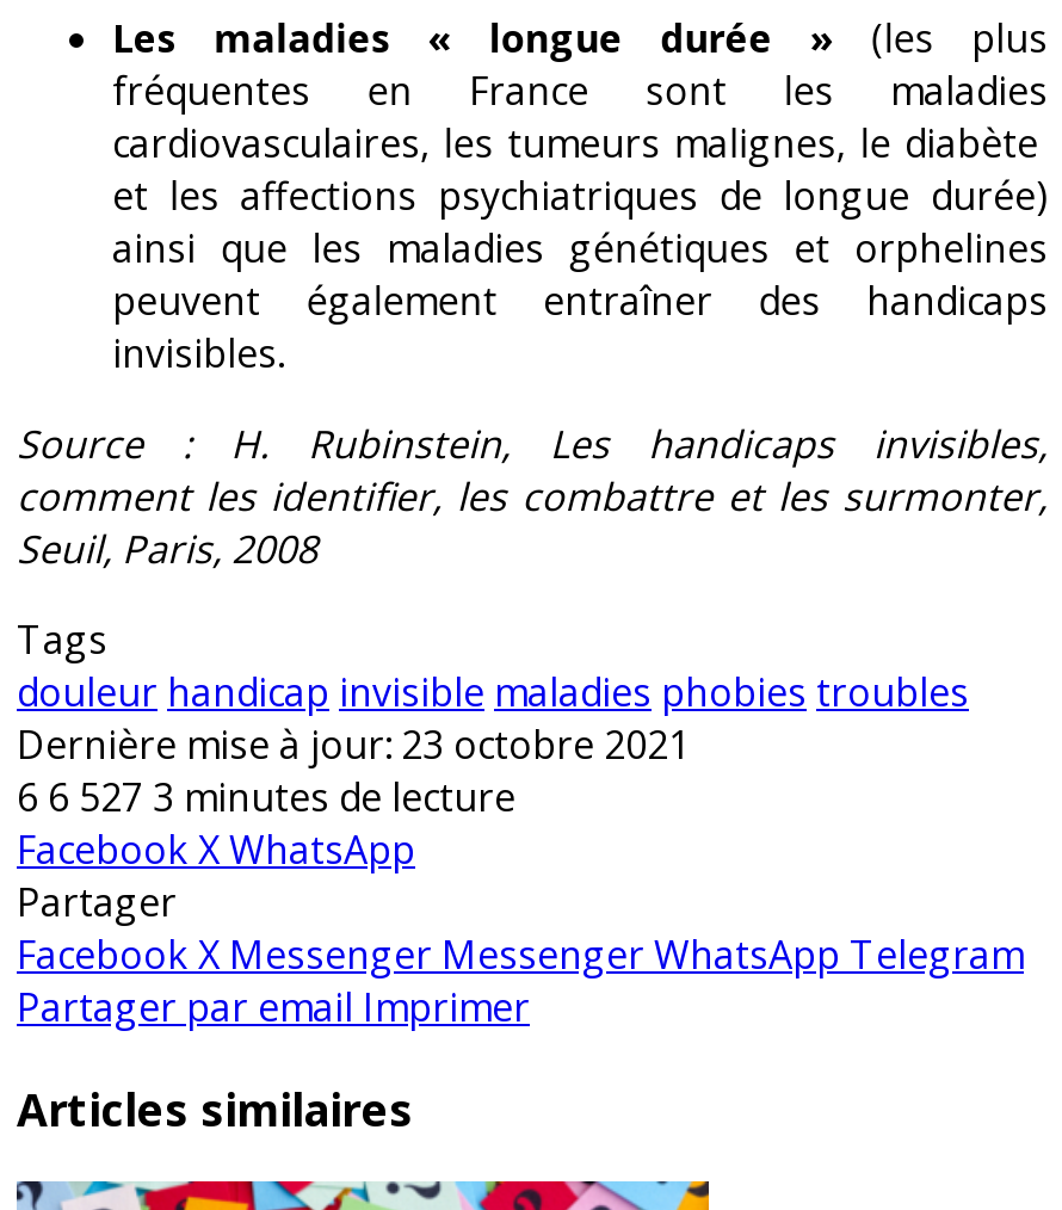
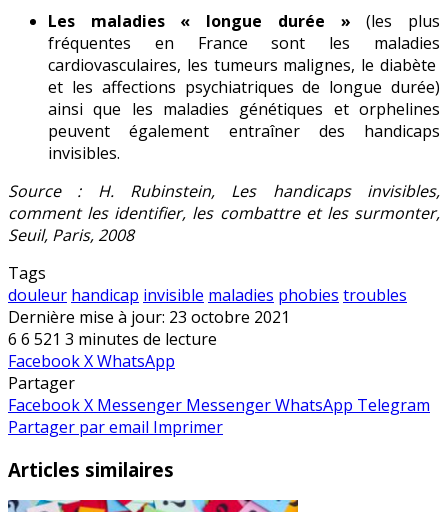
[17,770,515,823] 6 6 527 3 minutes de lecture -> [8,328,217,350] 6 6 521 3 minutes de lecture

